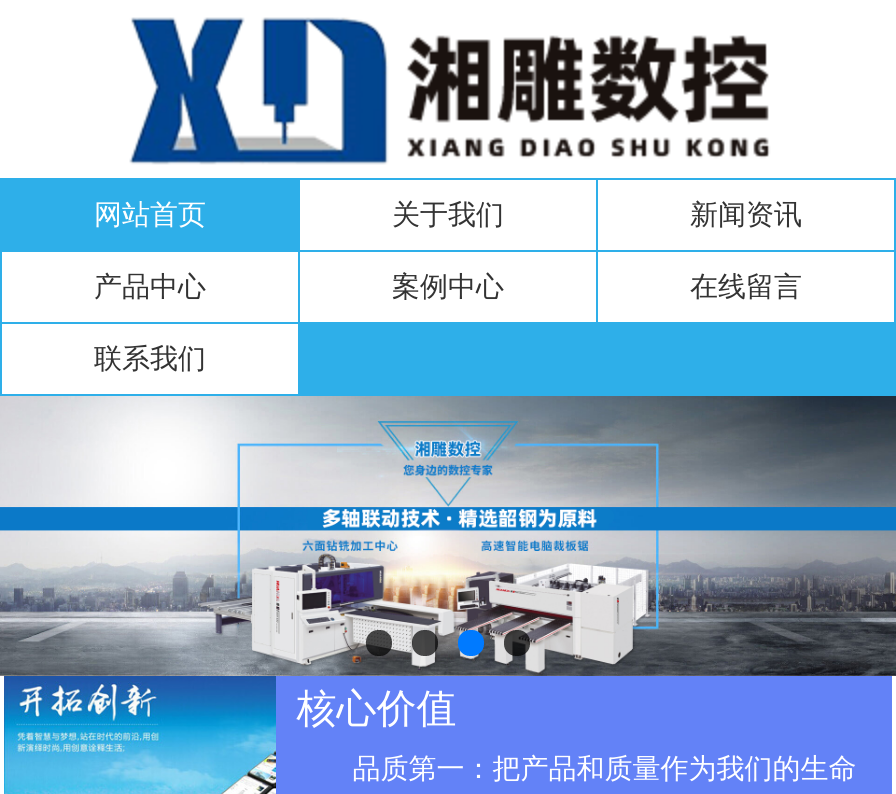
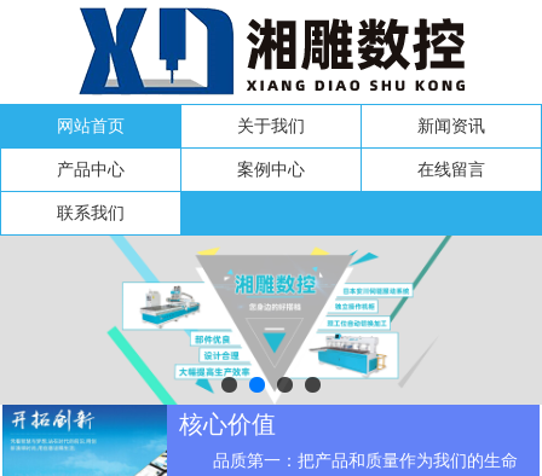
[6,394,890,678] [image] -> [4,234,538,406] [image]

